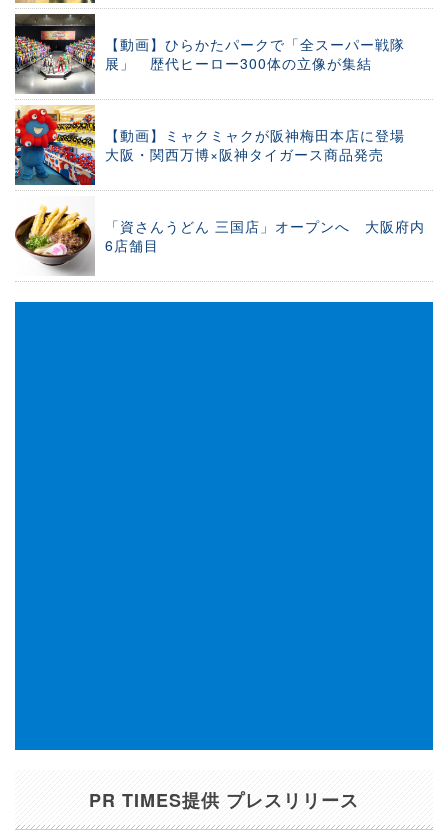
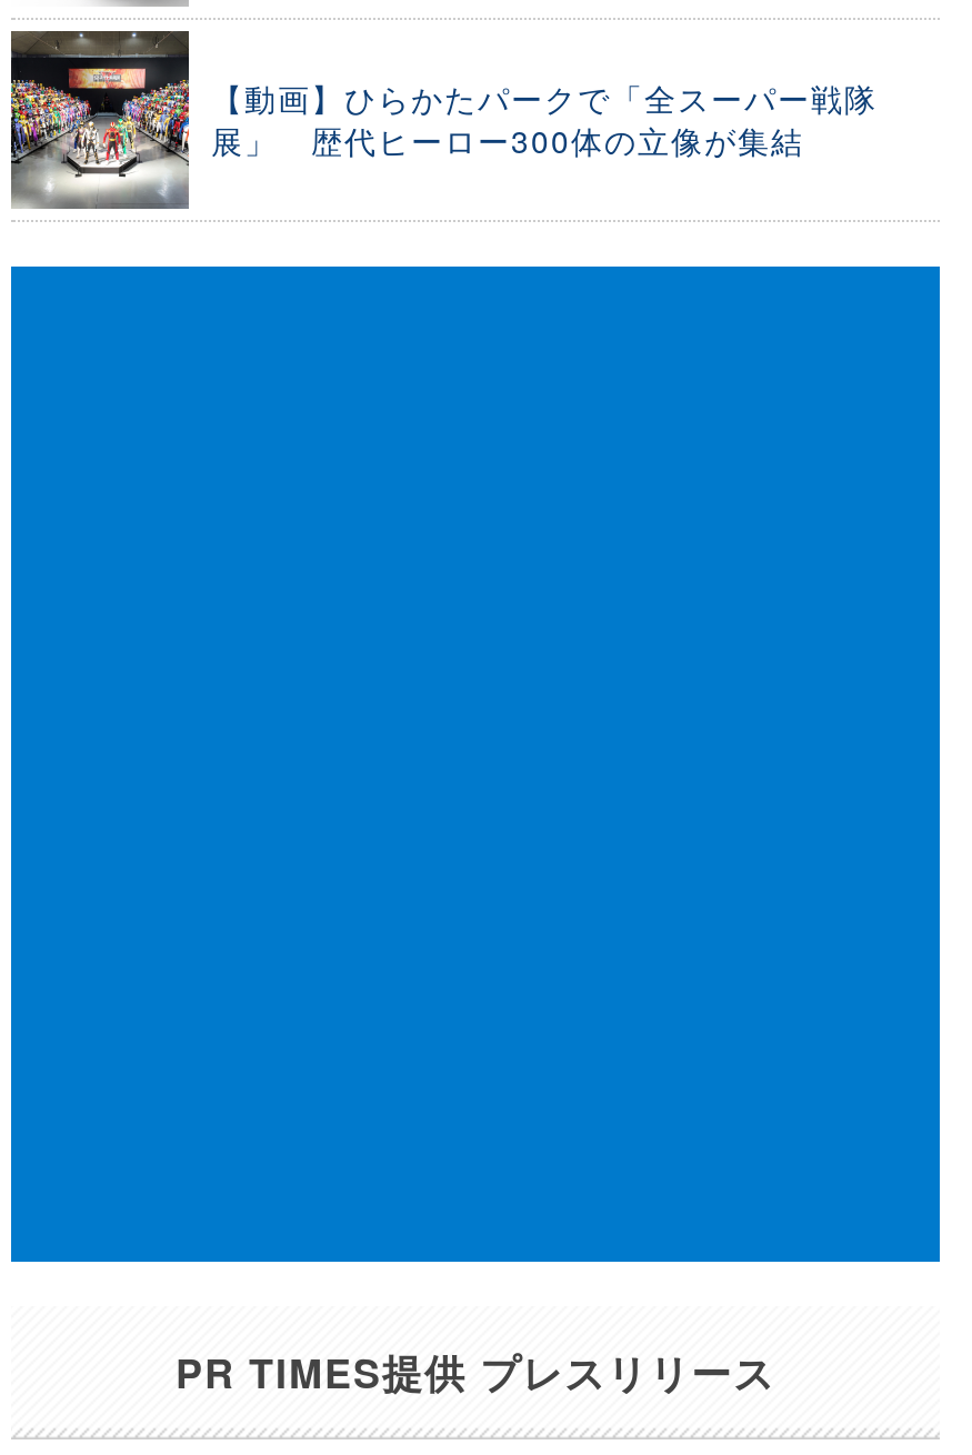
[14,104,420,186] [image] | 【動画】ミャクミャクが阪神梅田本店に登場 | 大阪・関西万博×阪神タイガース商品発売 -> none
[14,196,425,276] [image] | 「資さんうどん 三国店」オープンへ 大阪府内 | 6店舗目 -> none

